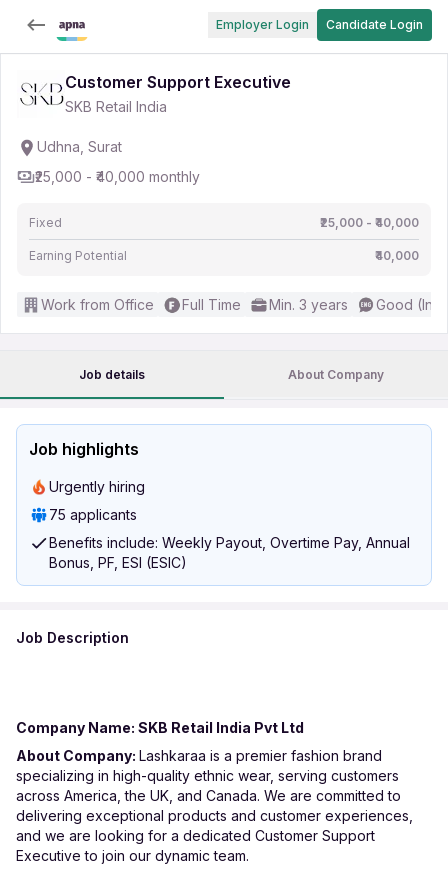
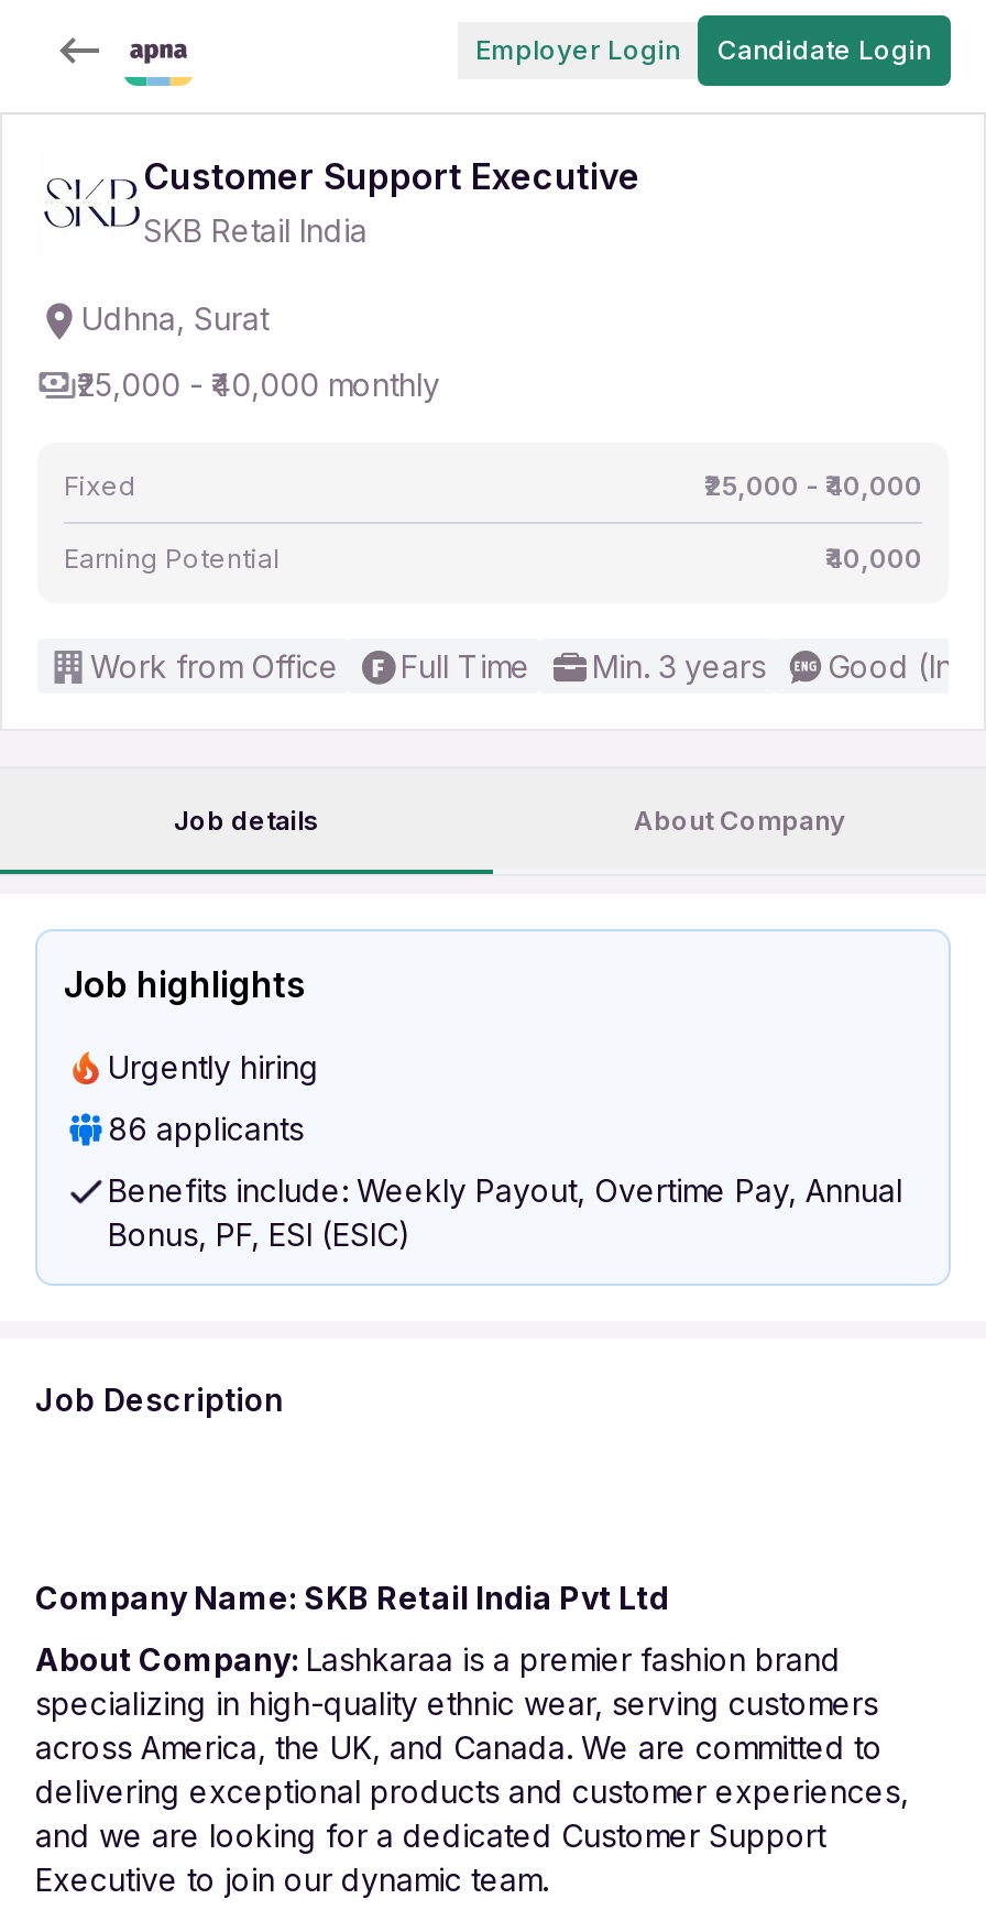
[49,506,137,523] 75 applicants -> [108,1110,304,1147] 86 applicants

